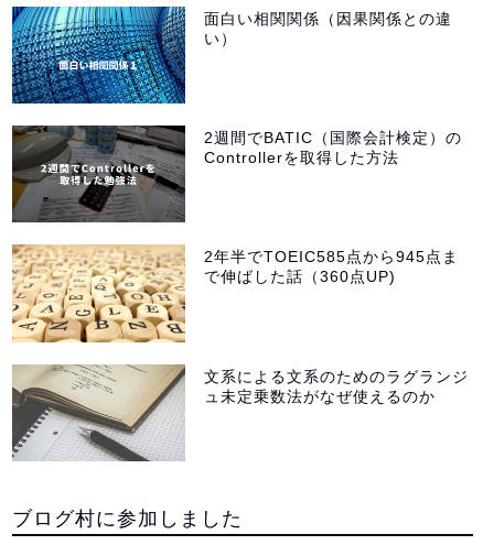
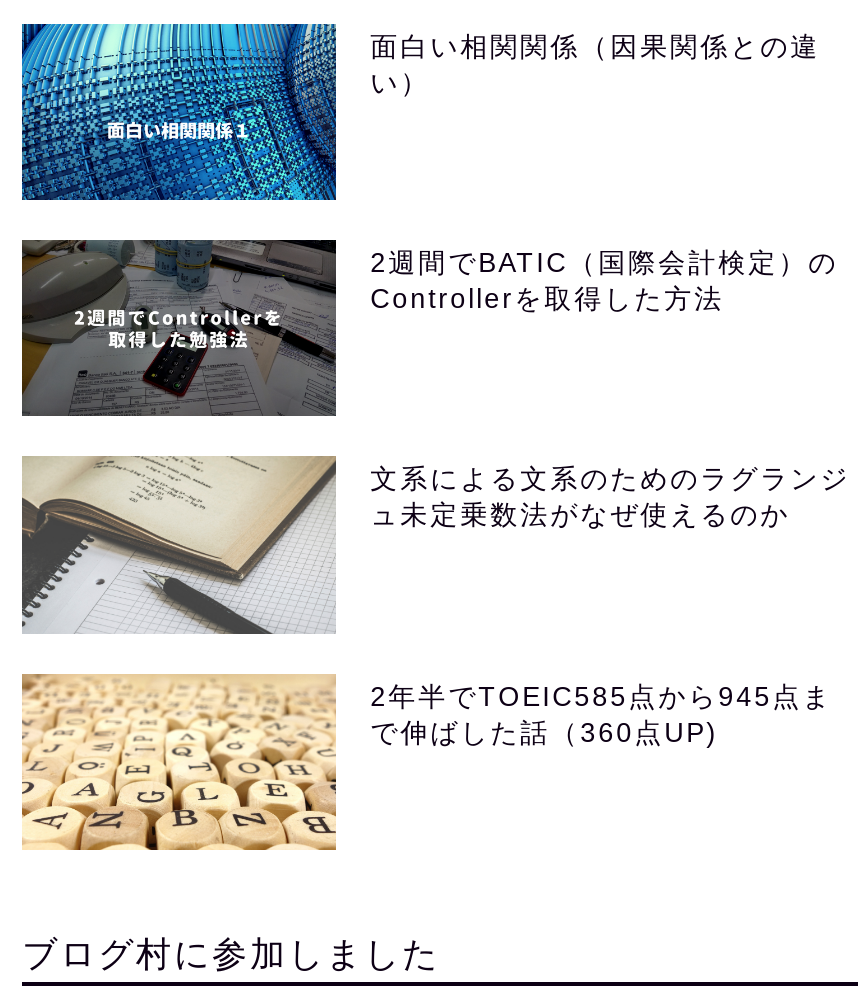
moved [10,244,459,345] -> [18,672,832,854]: [image] | 2年半でTOEIC585点から945点ま | で伸ばした話（360点UP)
moved [11,364,469,462] -> [22,456,850,634]: [image] | 文系による文系のためのラグランジ | ュ未定乗数法がなぜ使えるのか

